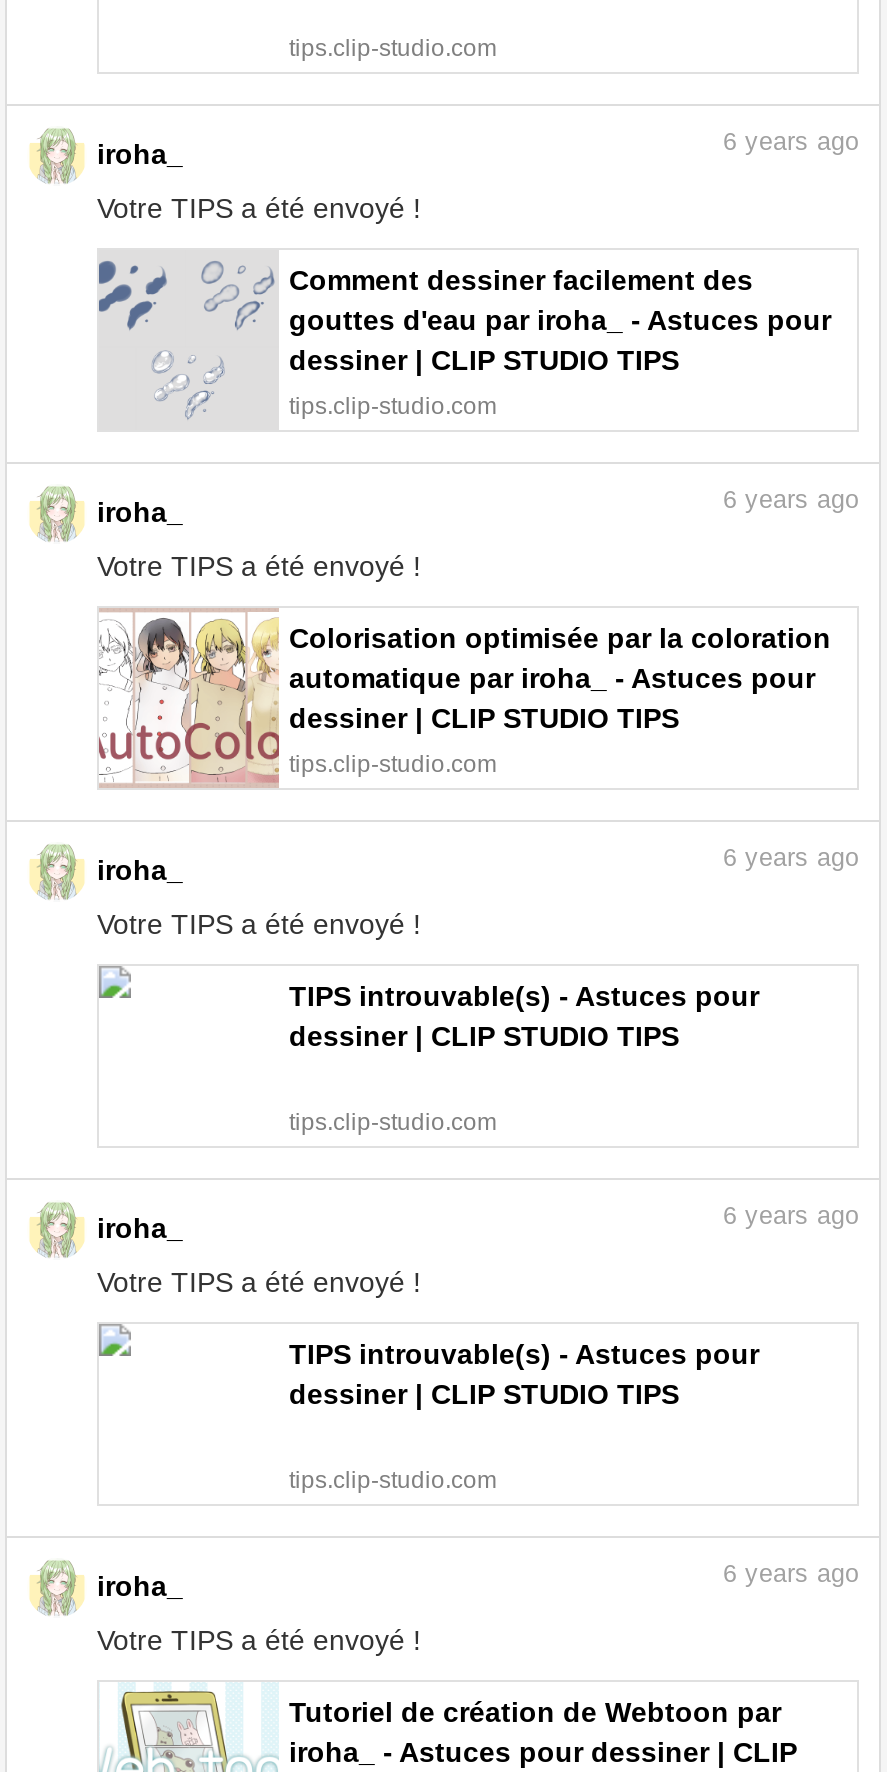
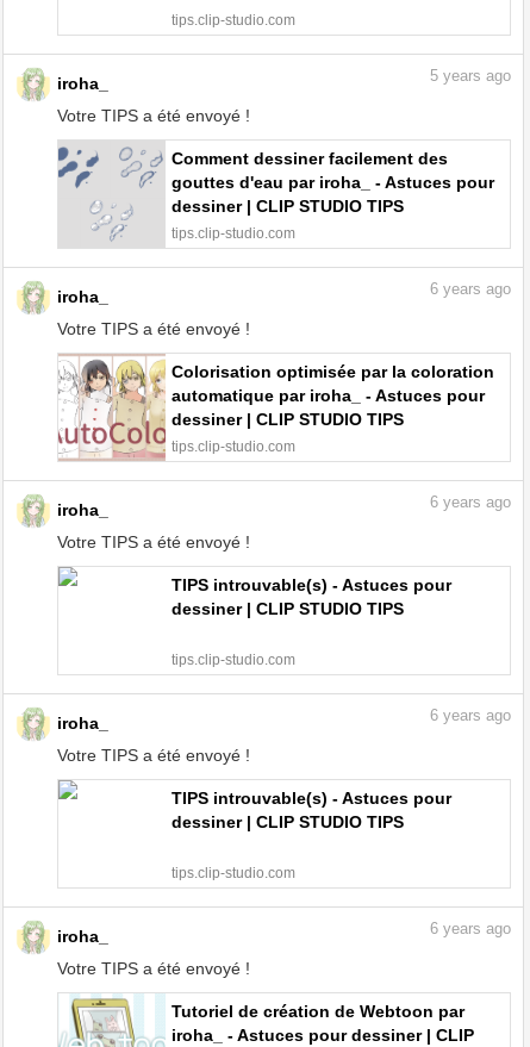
[723,128,859,156] 6 years ago -> [430,68,511,85] 5 years ago

